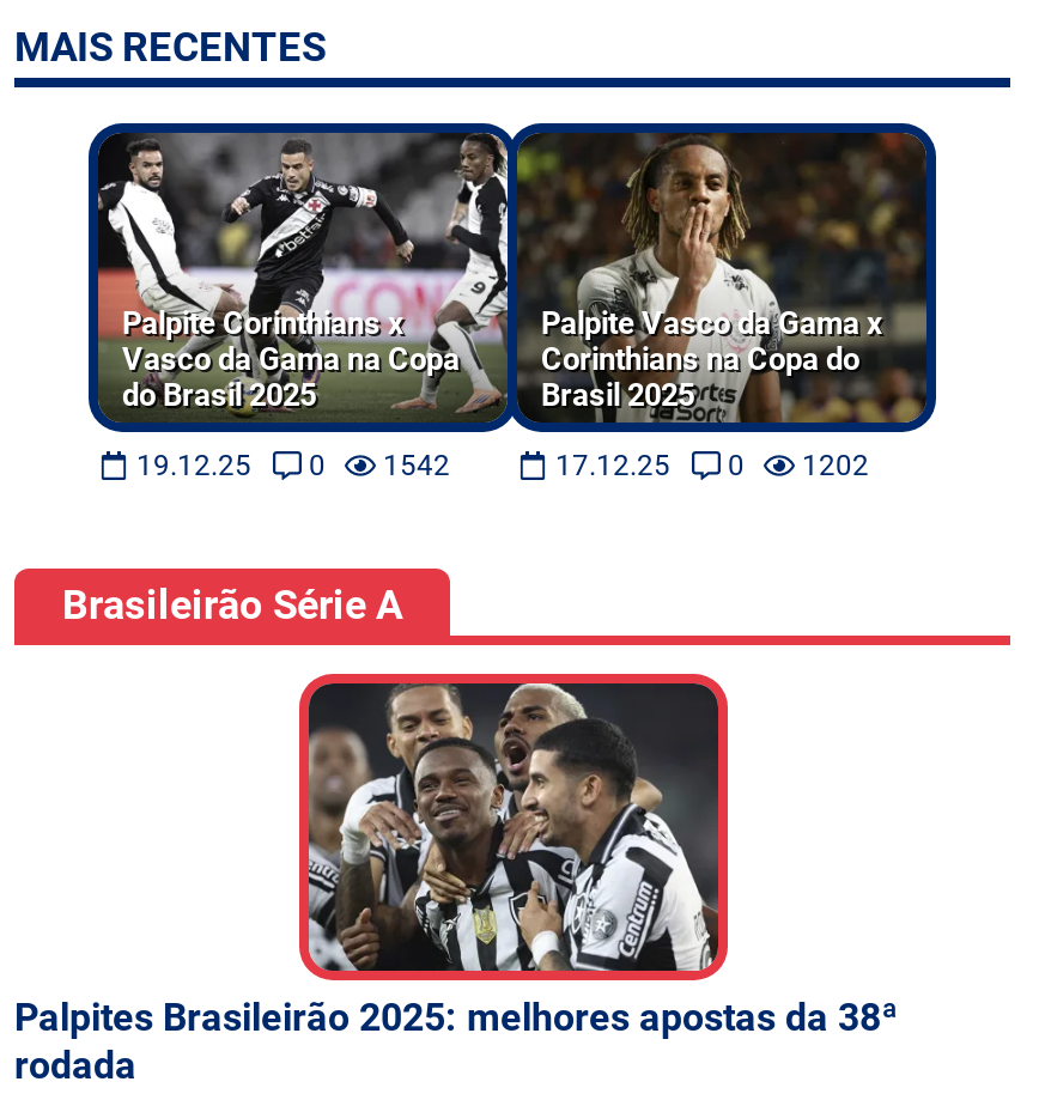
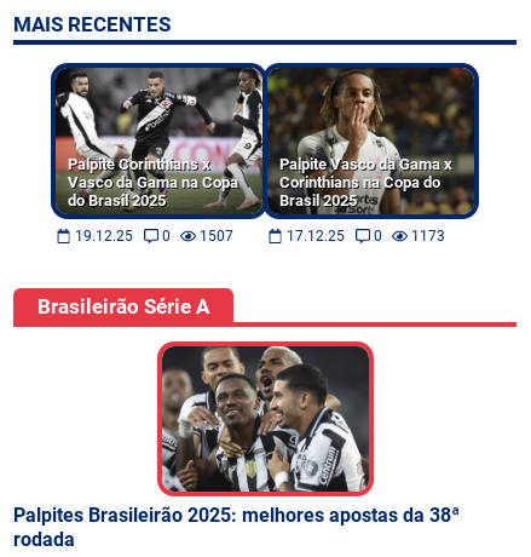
[136,448,450,482] 19.12.25 0 1542 -> [75,227,233,244] 19.12.25 0 1507
[555,448,869,482] 17.12.25 0 1202 -> [287,227,445,244] 17.12.25 0 1173

